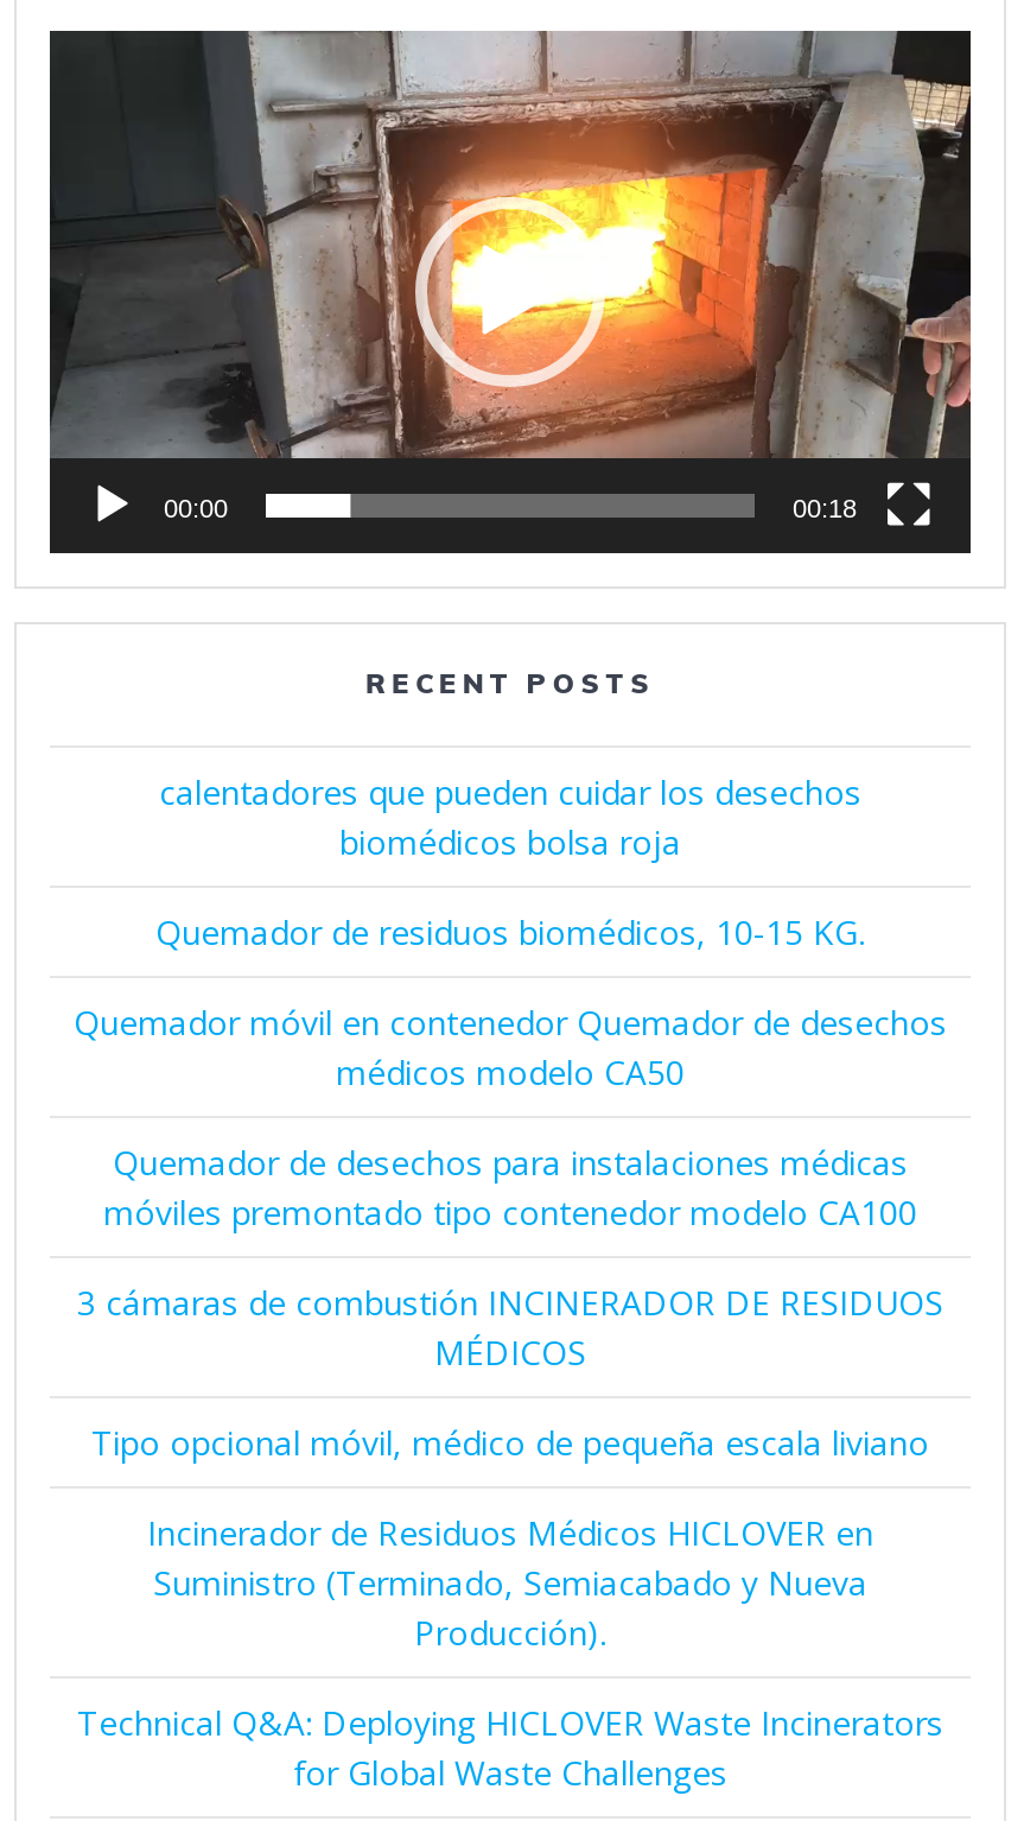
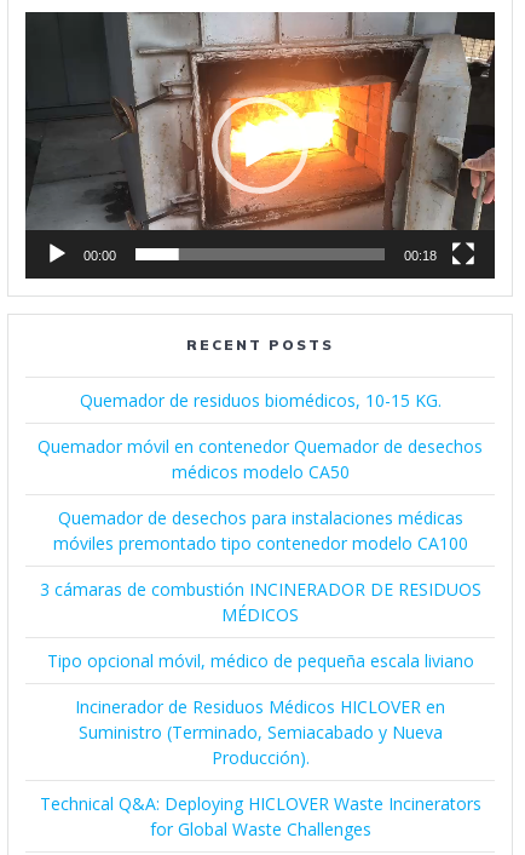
[159,770,861,865] calentadores que pueden cuidar los desechos | biomédicos bolsa roja -> none

